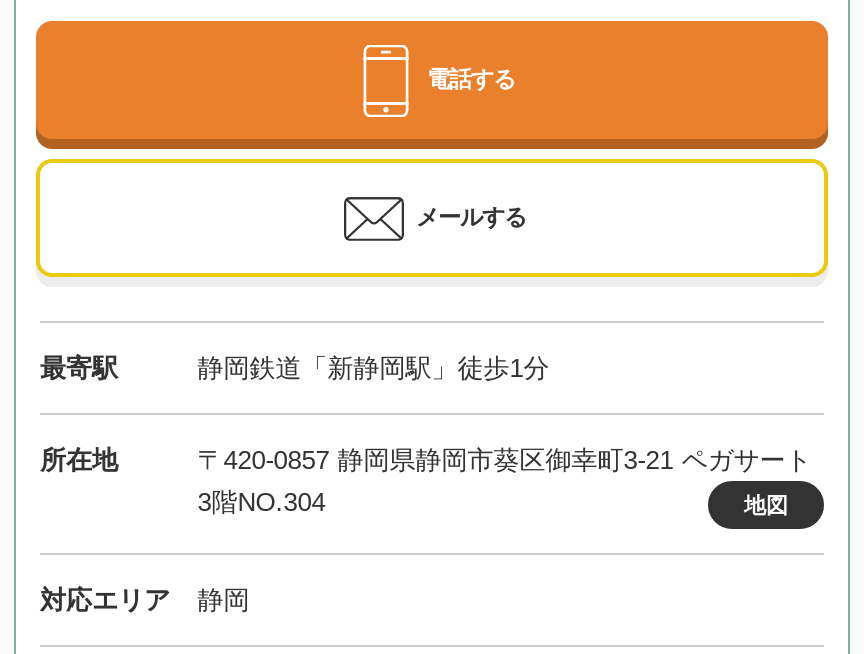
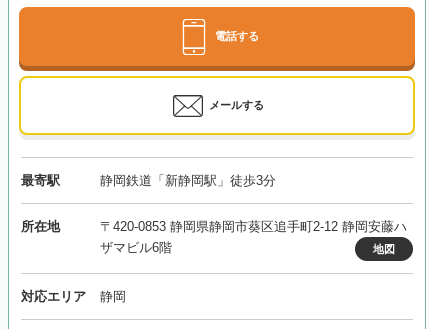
[197,354,549,384] 静岡鉄道「新静岡駅」徒歩1分 -> [100,173,276,188] 静岡鉄道「新静岡駅」徒歩3分
[197,446,811,518] 〒420-0857 静岡県静岡市葵区御幸町3-21 ペガサート | 3階NO.304 -> [100,219,407,255] 〒420-0853 静岡県静岡市葵区追手町2-12 静岡安藤ハ | ザマビル6階

